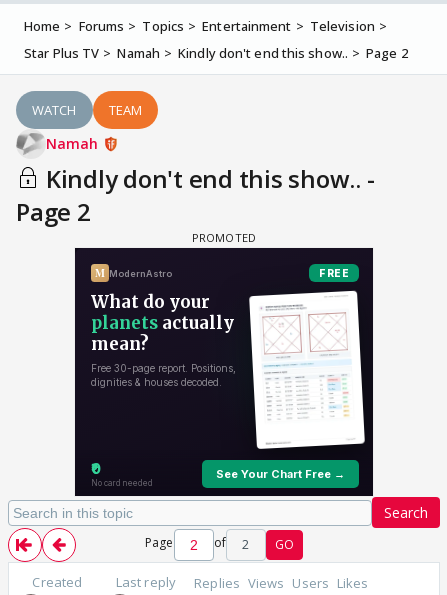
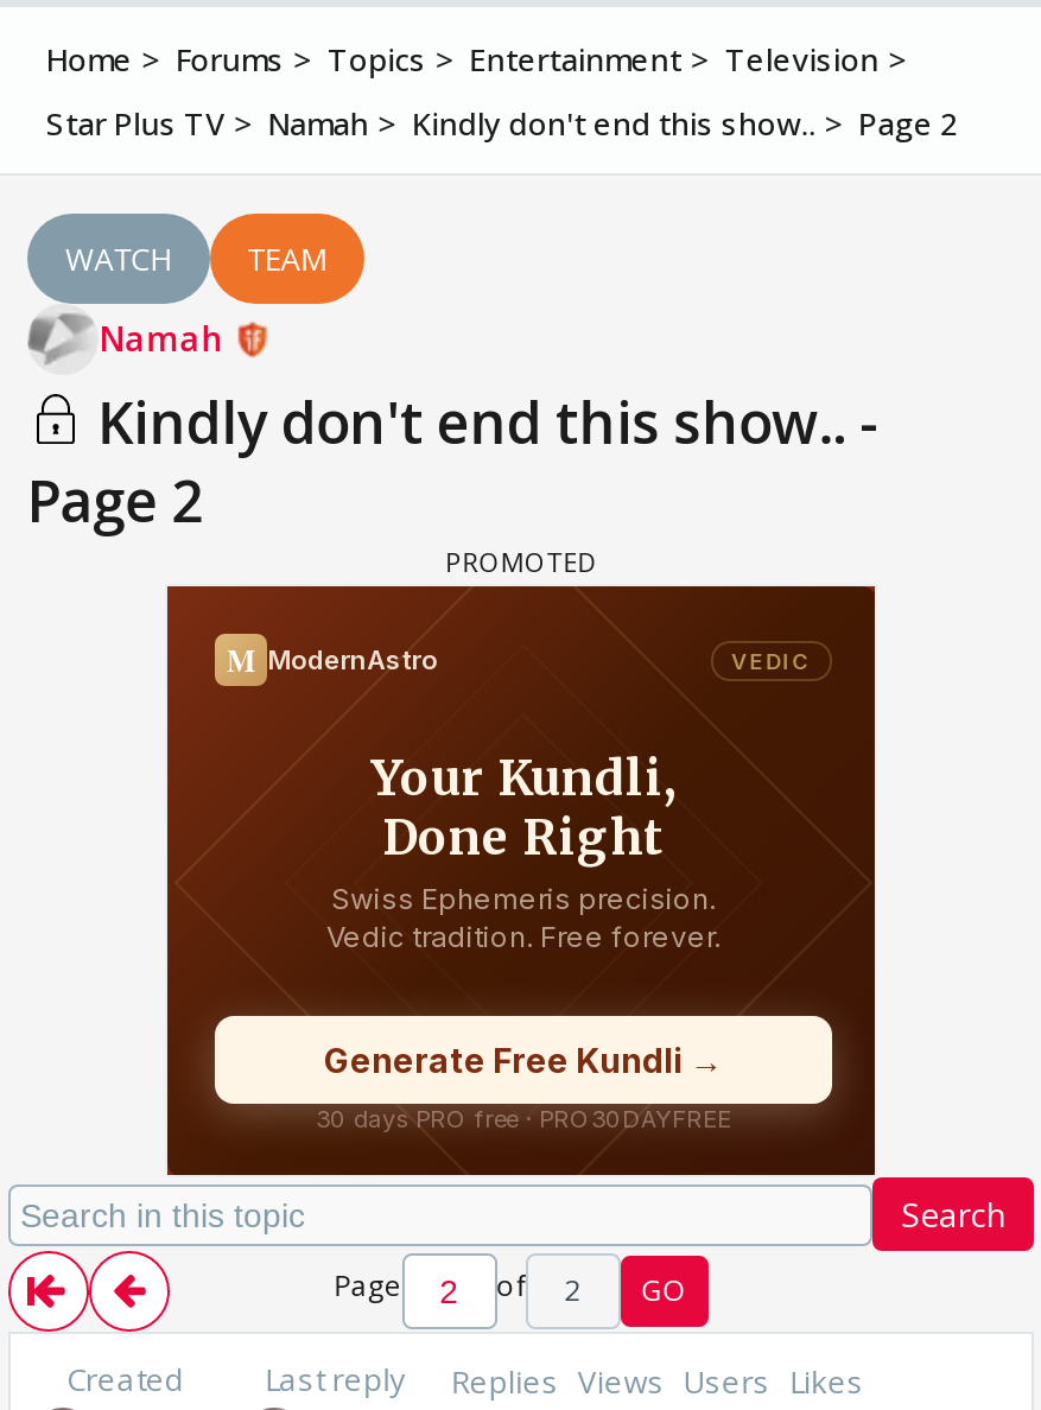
[74,247,373,496] [image] -> [165,584,875,1175] [image]

